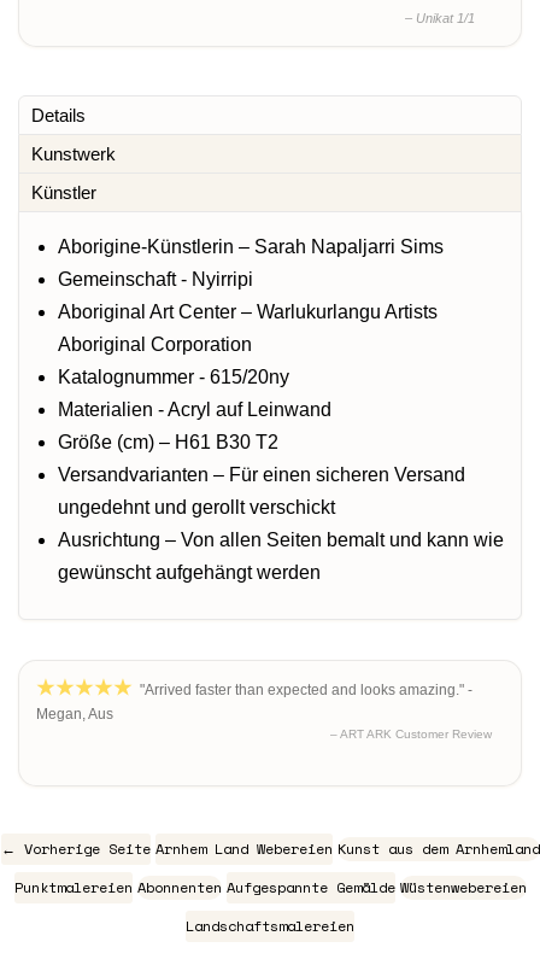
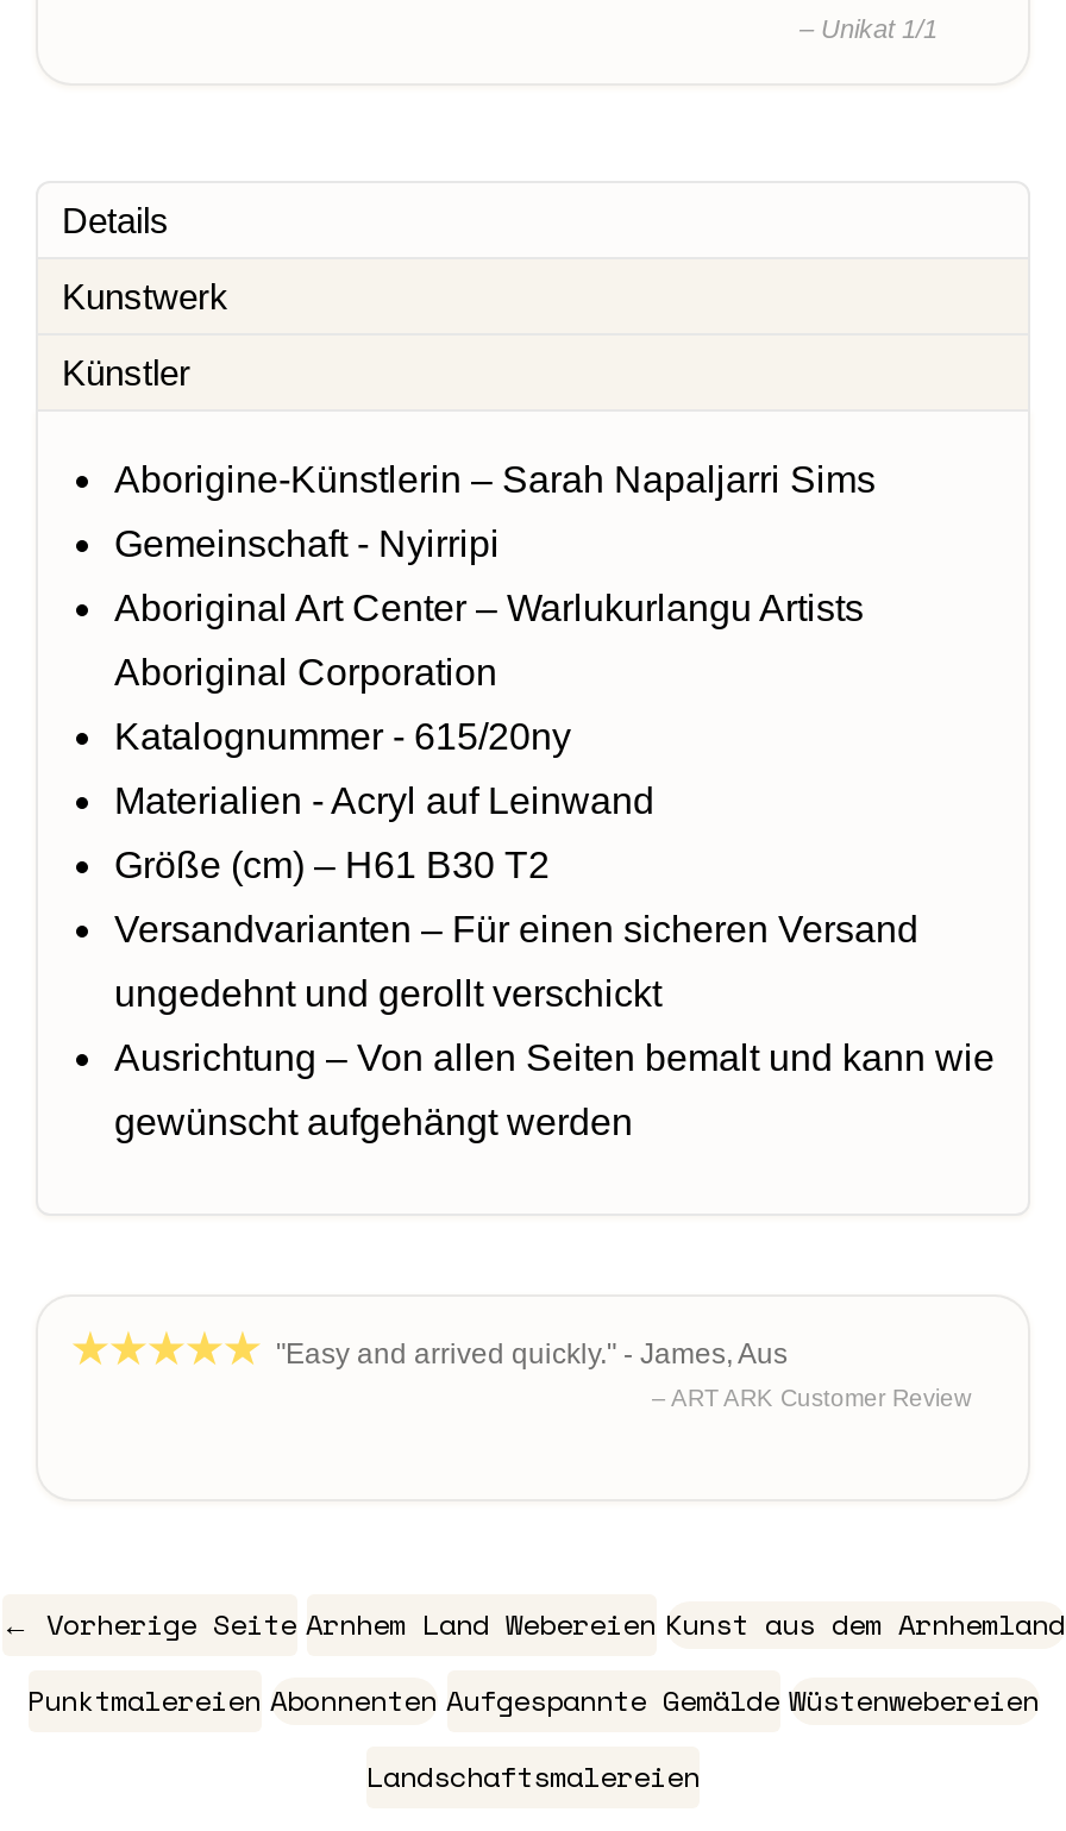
[36,682,472,723] "Arrived faster than expected and looks amazing." - | Megan, Aus -> [276,1337,788,1371] "Easy and arrived quickly." - James, Aus

